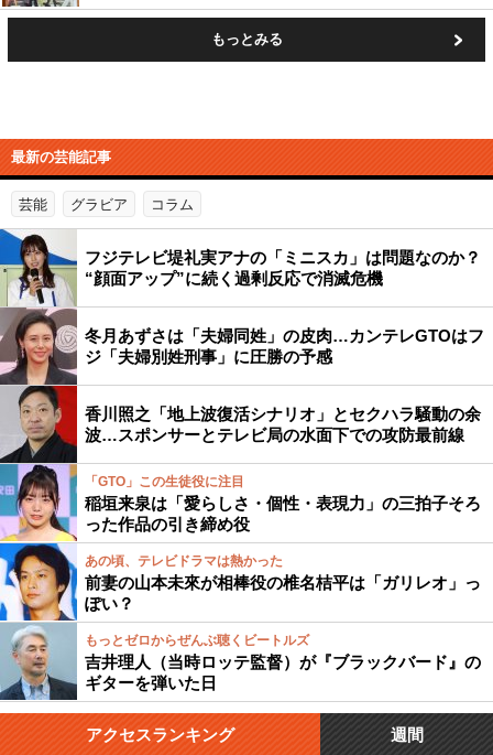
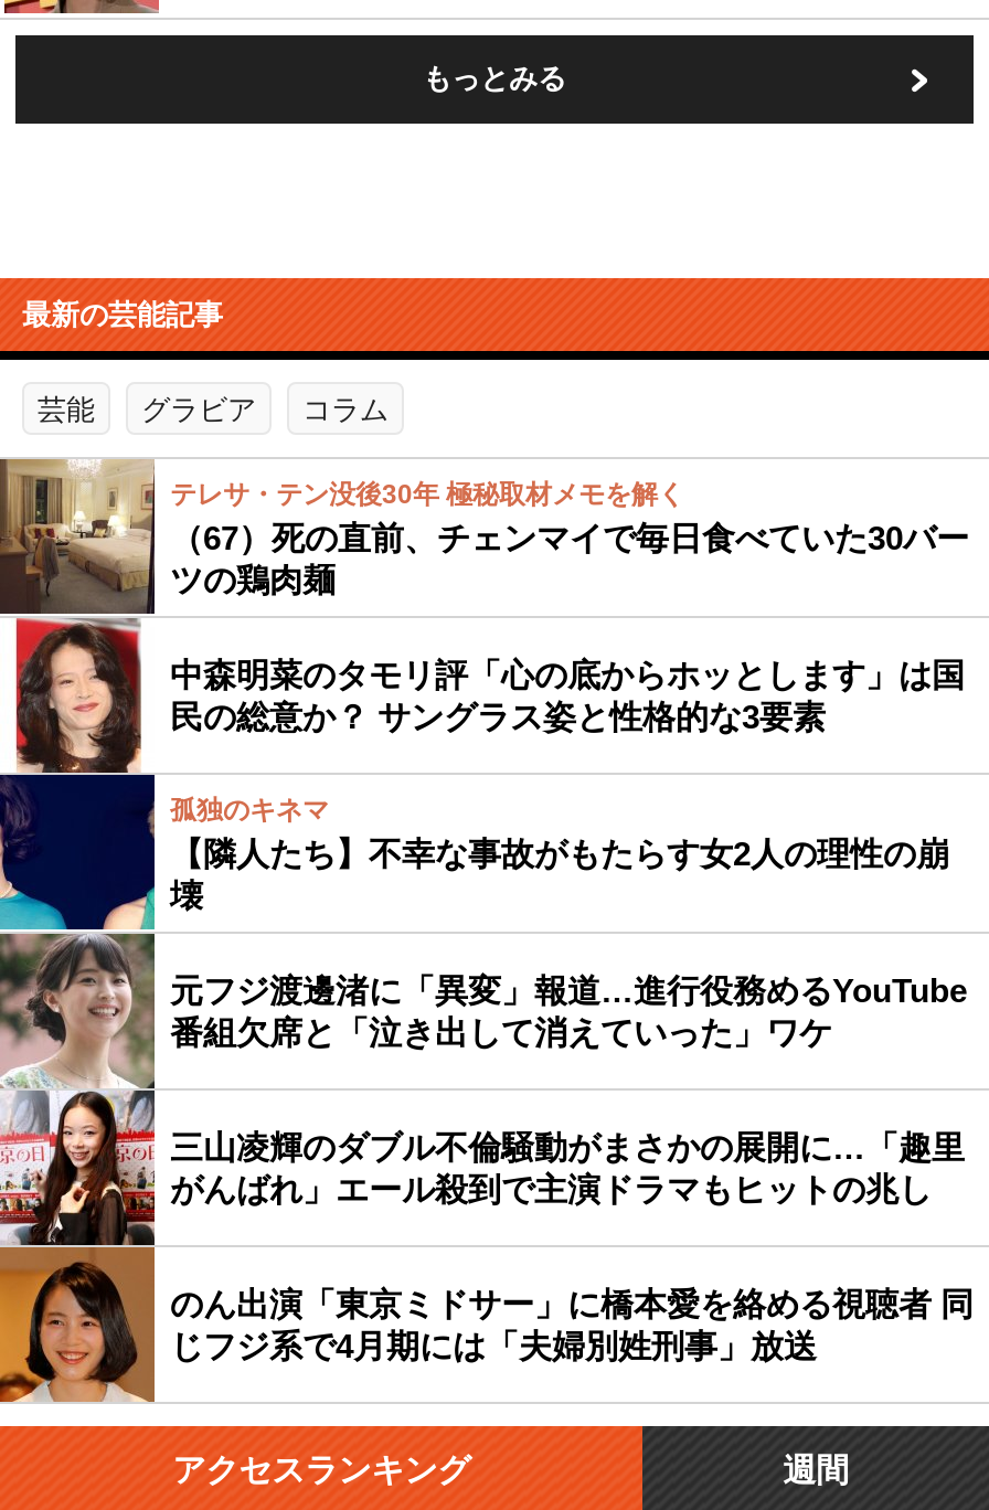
[3,228,481,701] [image] | フジテレビ堤礼実アナの「ミニスカ」は問題なのか？ | “顔面アップ”に続く過剰反応で消滅危機 -> [7,457,969,1404] [image] | テレサ・テン没後30年 極秘取材メモを解く | （67）死の直前、チェンマイで毎日食べていた30バー | ツの鶏肉麺
[85,326,484,366] 冬月あずさは「夫婦同姓」の皮肉…カンテレGTOはフ | ジ「夫婦別姓刑事」に圧勝の予感 -> [170,656,965,735] 中森明菜のタモリ評「心の底からホッとします」は国 | 民の総意か？ サングラス姿と性格的な3要素
[85,405,481,444] 香川照之「地上波復活シナリオ」とセクハラ騒動の余 | 波…スポンサーとテレビ局の水面下での攻防最前線 -> [170,795,949,914] 孤独のキネマ | 【隣人たち】不幸な事故がもたらす女2人の理性の崩 | 壊
[85,474,481,533] 「GTO」この生徒役に注目 | 稲垣来泉は「愛らしさ・個性・表現力」の三拍子そろ | った作品の引き締め役 -> [170,971,967,1051] 元フジ渡邊渚に「異変」報道…進行役務めるYouTube | 番組欠席と「泣き出して消えていった」ワケ
[85,553,481,613] あの頃、テレビドラマは熱かった | 前妻の山本未來が相棒役の椎名桔平は「ガリレオ」っ | ぽい？ -> [170,1128,965,1208] 三山凌輝のダブル不倫騒動がまさかの展開に…「趣里 | がんばれ」エール殺到で主演ドラマもヒットの兆し
[85,633,481,692] もっとゼロからぜんぶ聴くビートルズ | 吉井理人（当時ロッテ監督）が『ブラックバード』の | ギターを弾いた日 -> [170,1285,974,1364] のん出演「東京ミドサー」に橋本愛を絡める視聴者 同 | じフジ系で4月期には「夫婦別姓刑事」放送

